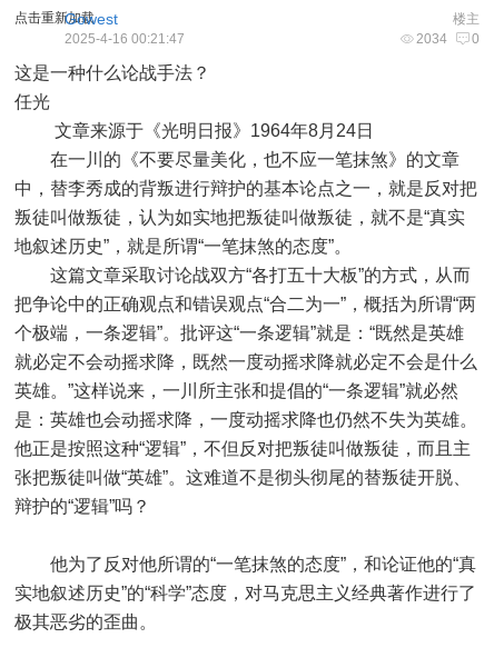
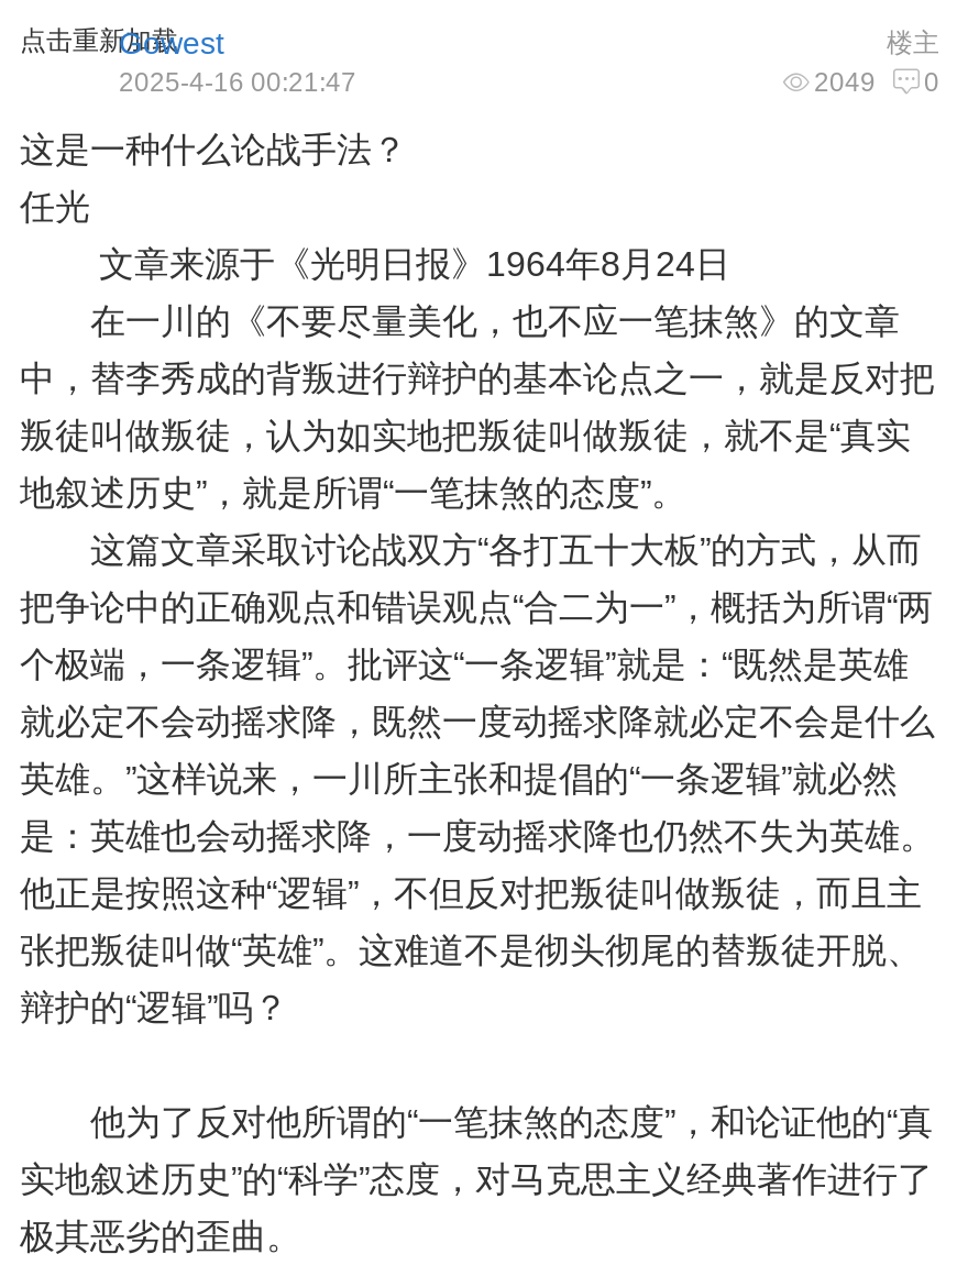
[416,31,480,47] 2034 0 -> [814,67,939,98] 2049 0

